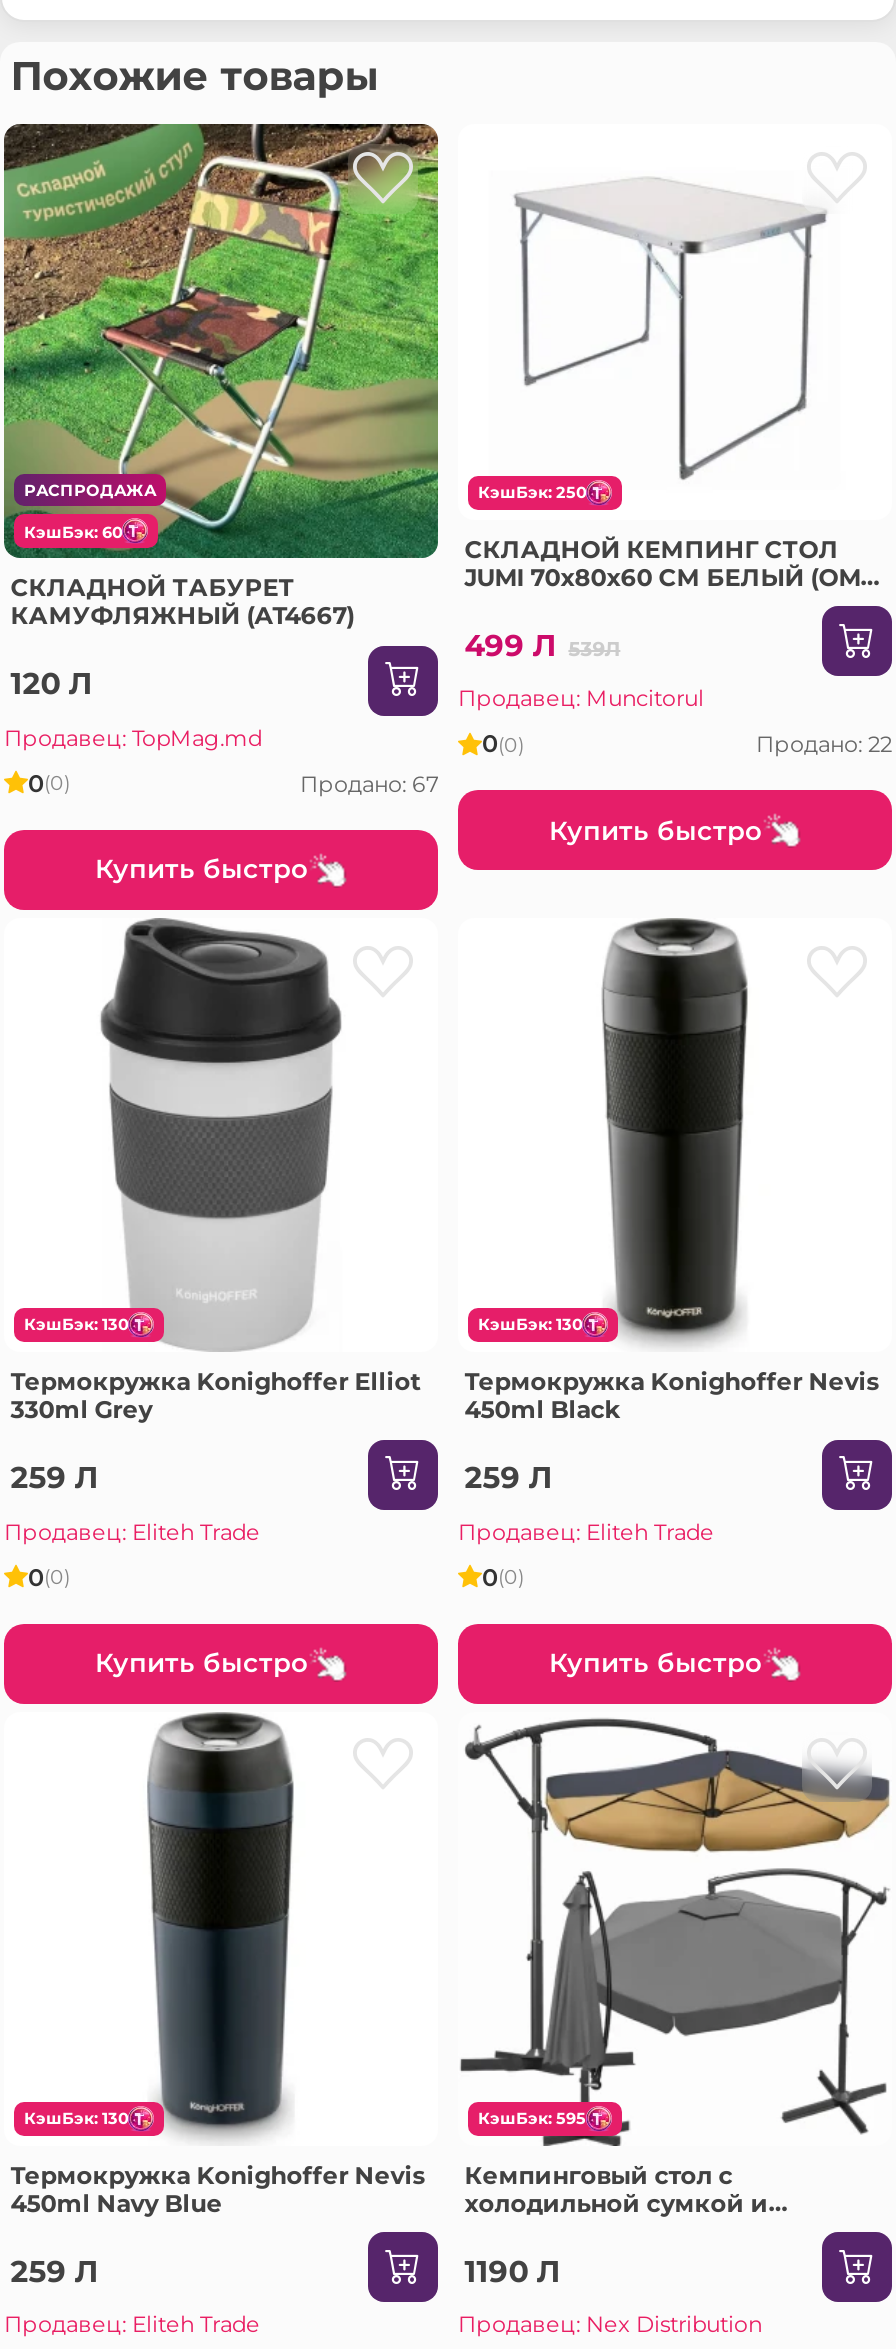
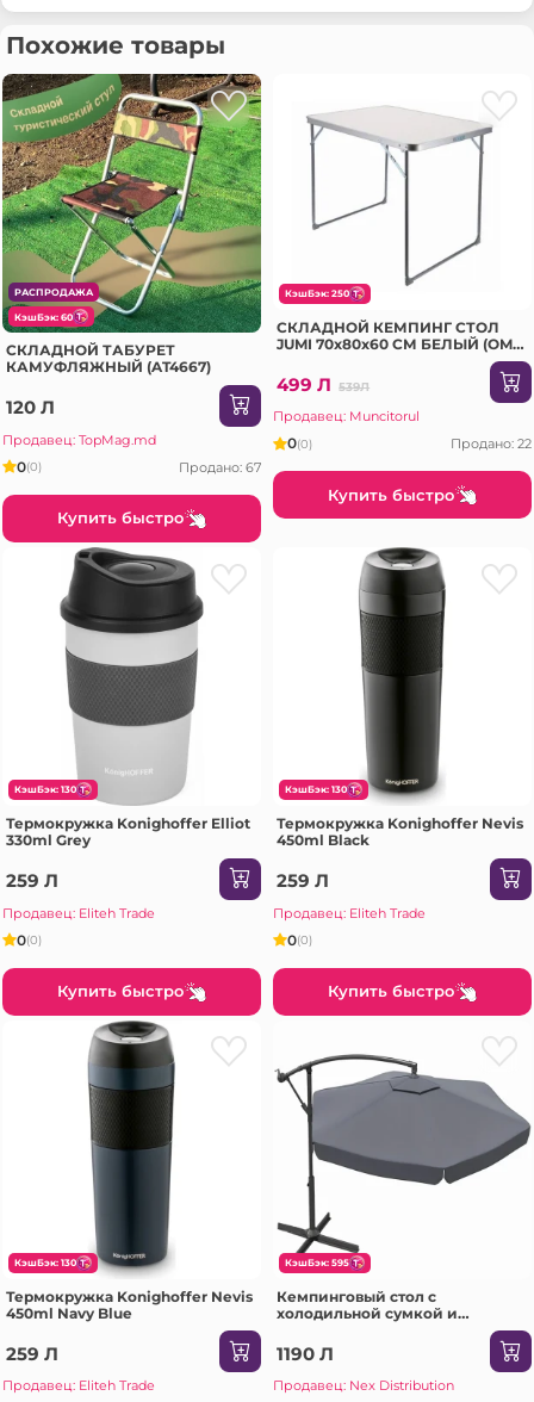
[458,1716,890,2148] [image] -> [274,1024,530,1279] [image]

